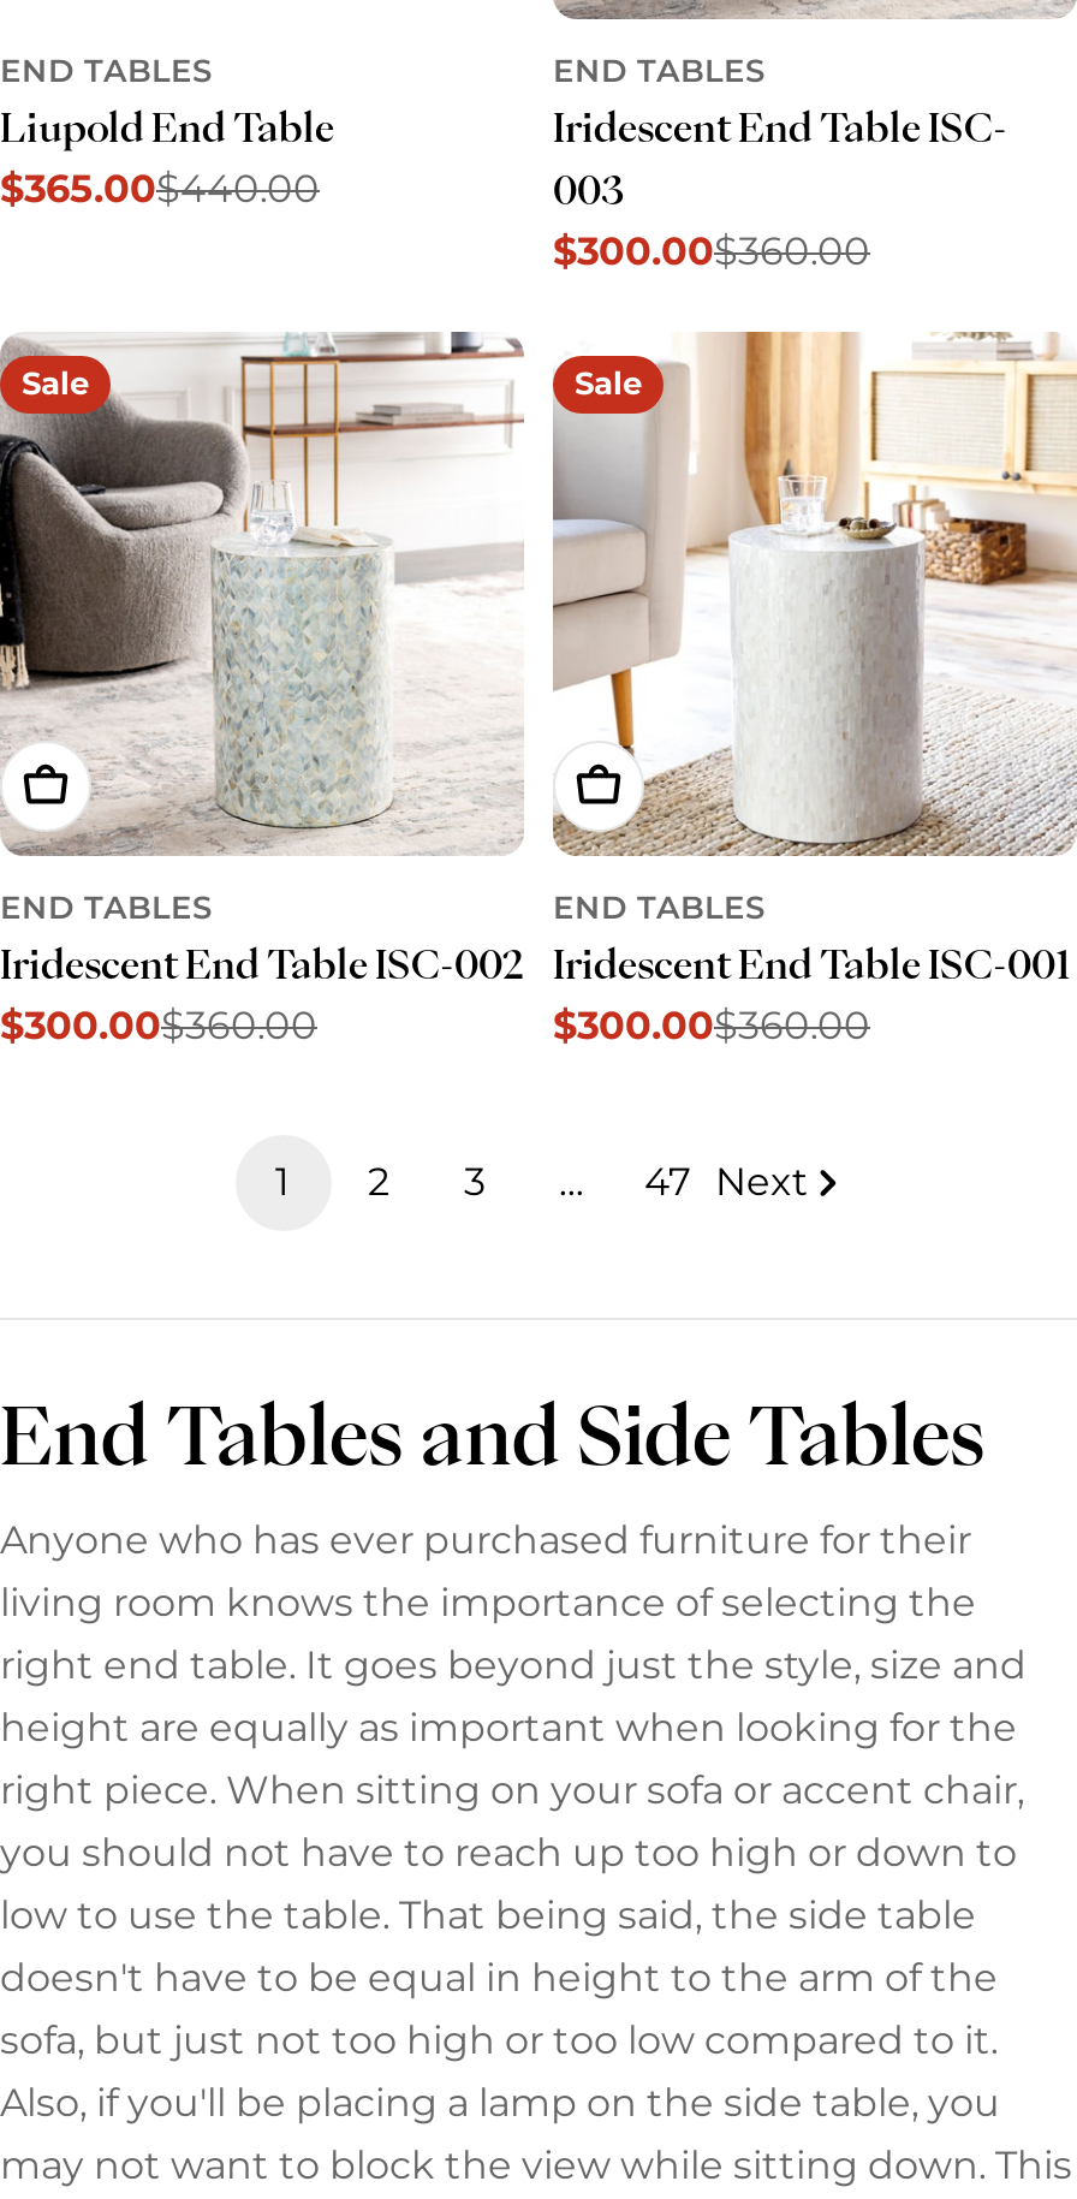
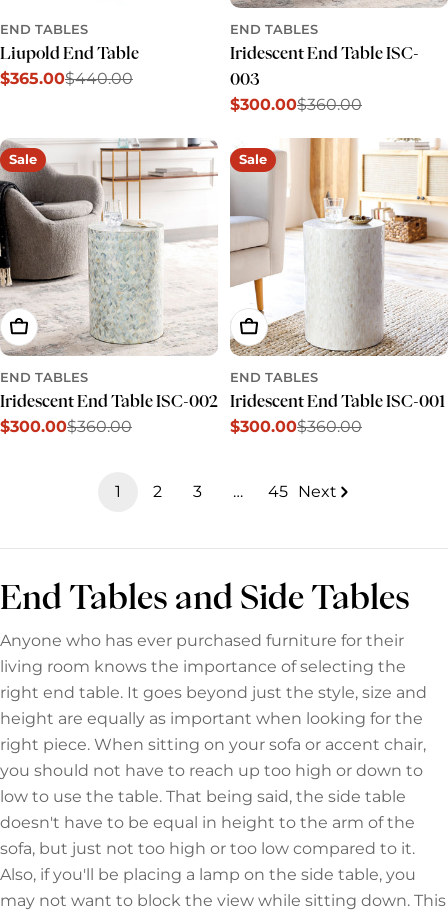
[644,1159,809,1205] 47 Next -> [267,482,336,501] 45 Next

